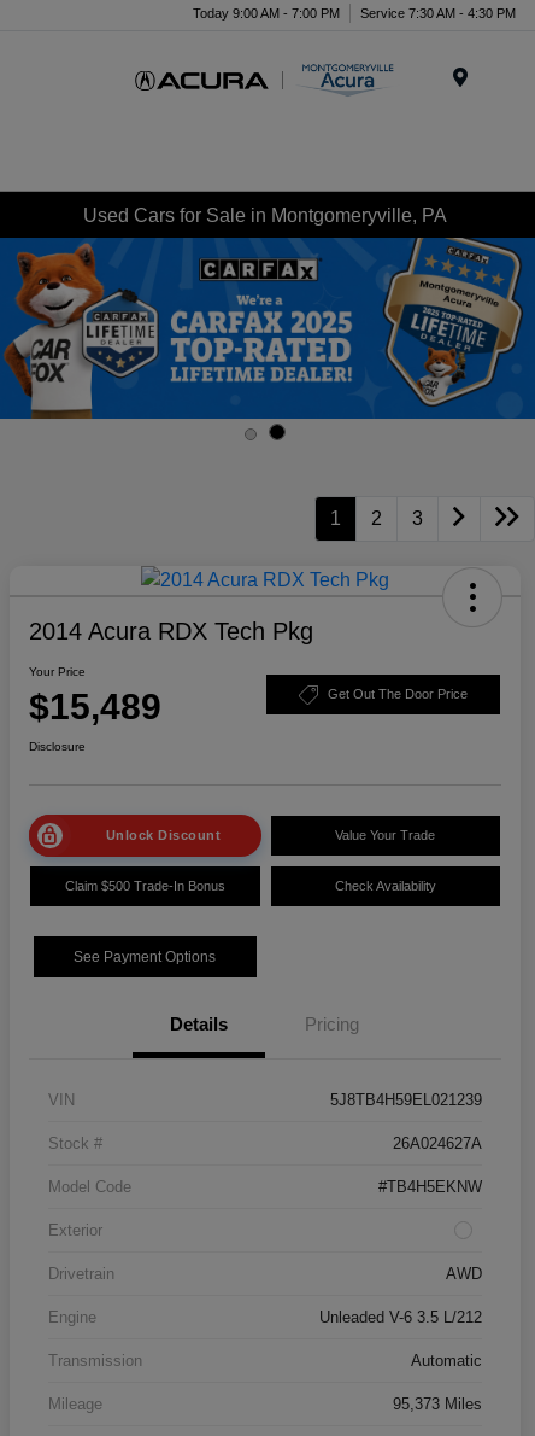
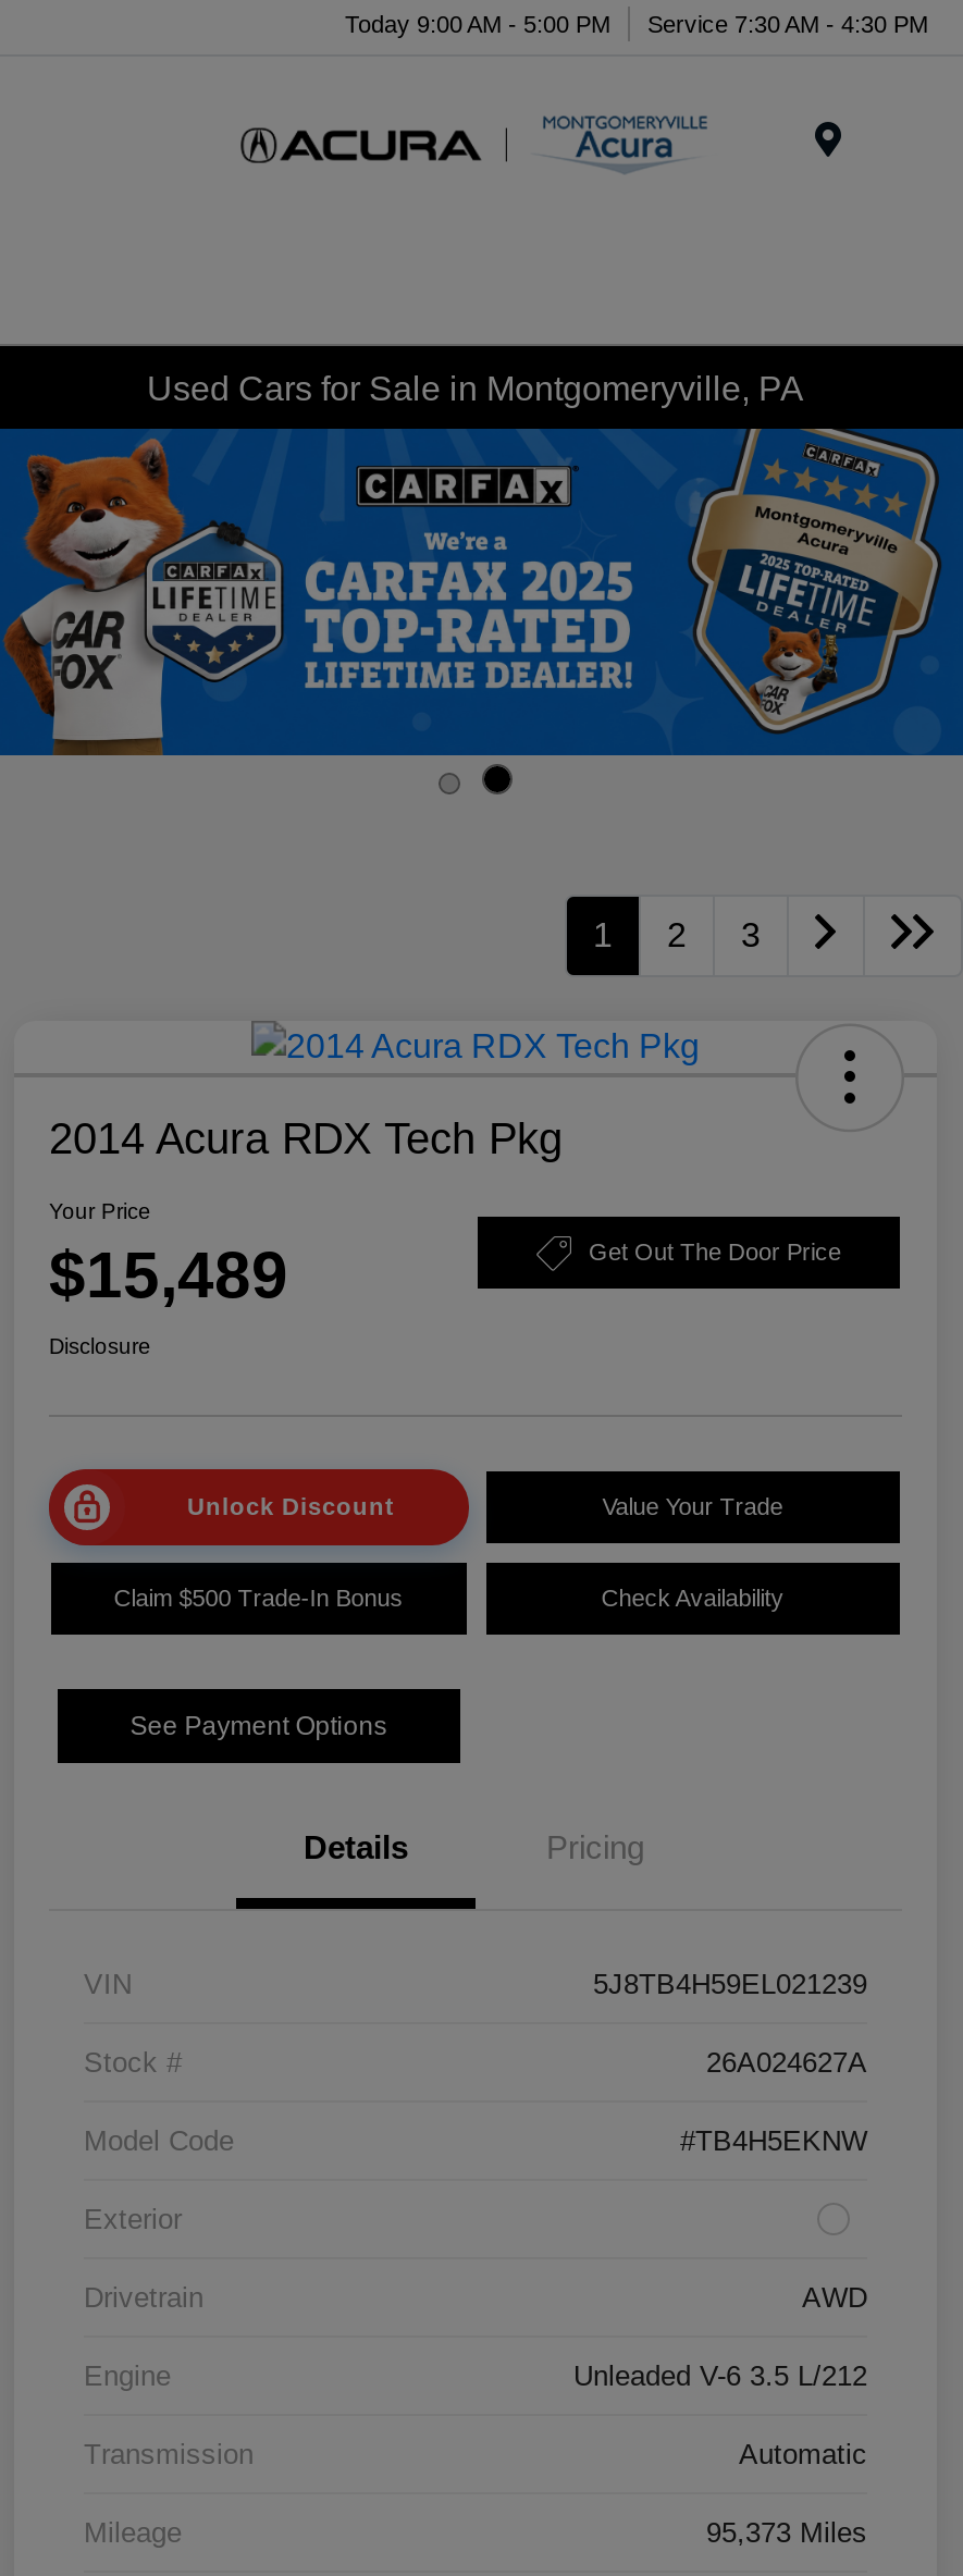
[193,5,516,20] Today 9:00 AM - 7:00 PM Service 7:30 AM - 4:30 PM -> [345,10,928,36] Today 9:00 AM - 5:00 PM Service 7:30 AM - 4:30 PM

